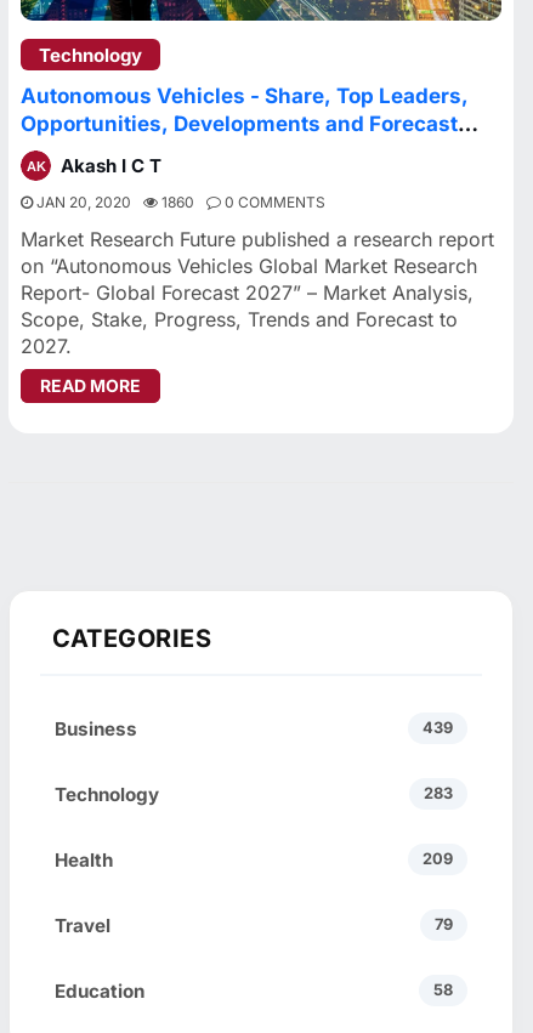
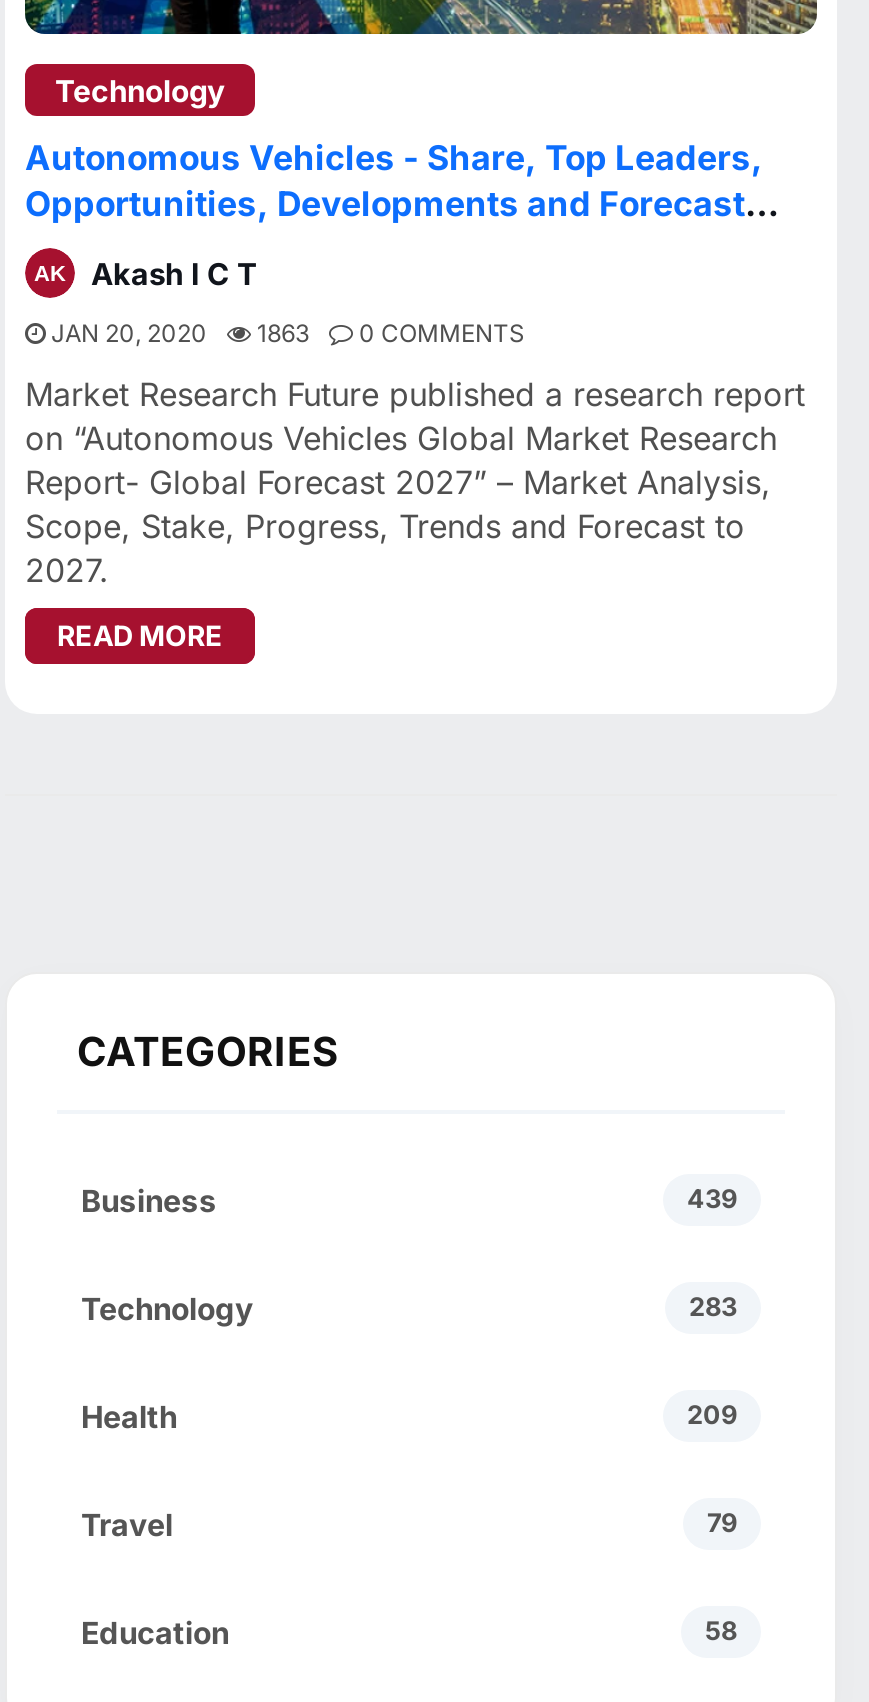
[33,193,325,211] JAN 20, 2020 1860 0 COMMENTS -> [45,318,525,348] JAN 20, 2020 1863 0 COMMENTS

